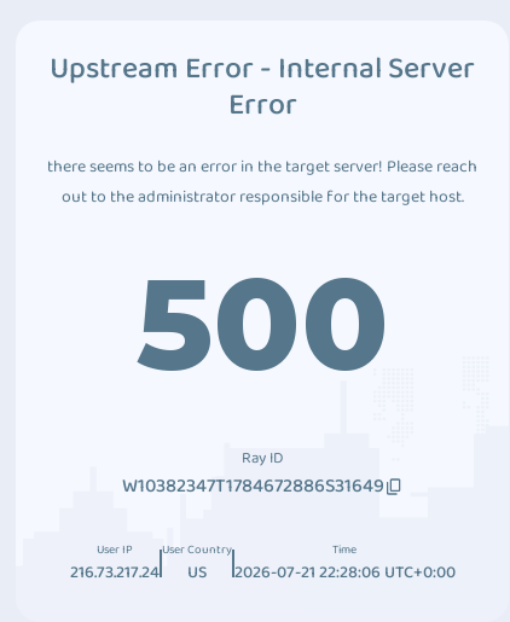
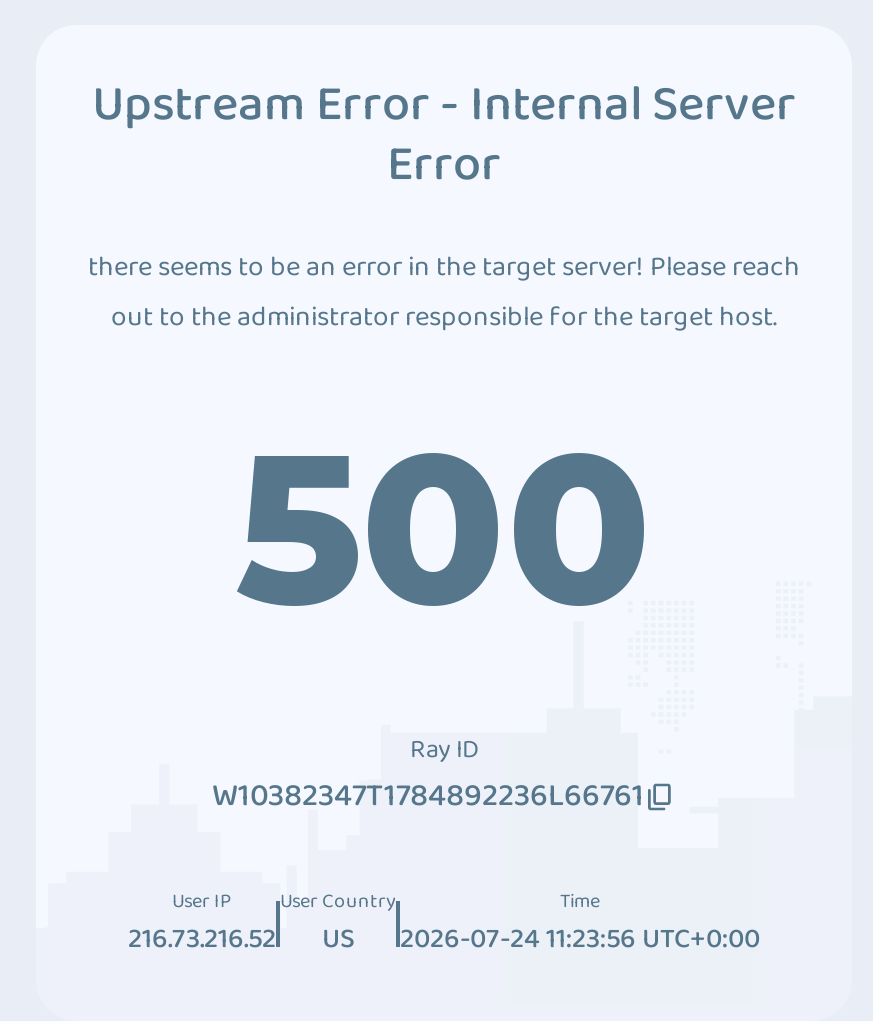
[121,471,384,501] W10382347T1784672886S31649 -> [212,771,644,821] W10382347T1784892236L66761
[69,559,159,586] 216.73.217.24 -> [128,917,276,961] 216.73.216.52
[234,559,455,586] 2026-07-21 22:28:06 UTC+0:00 -> [400,917,760,961] 2026-07-24 11:23:56 UTC+0:00

